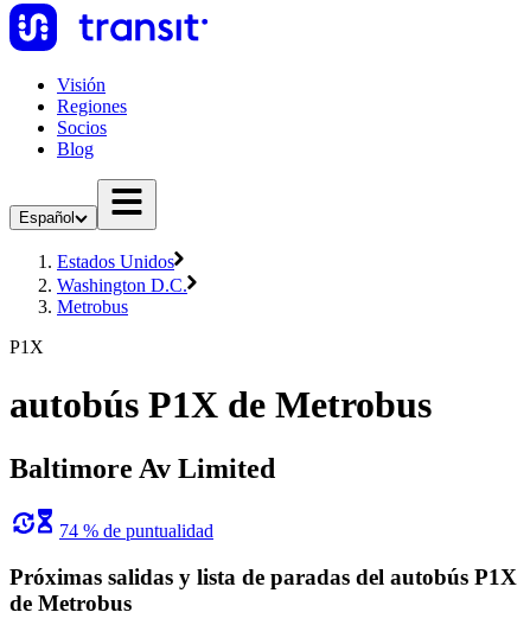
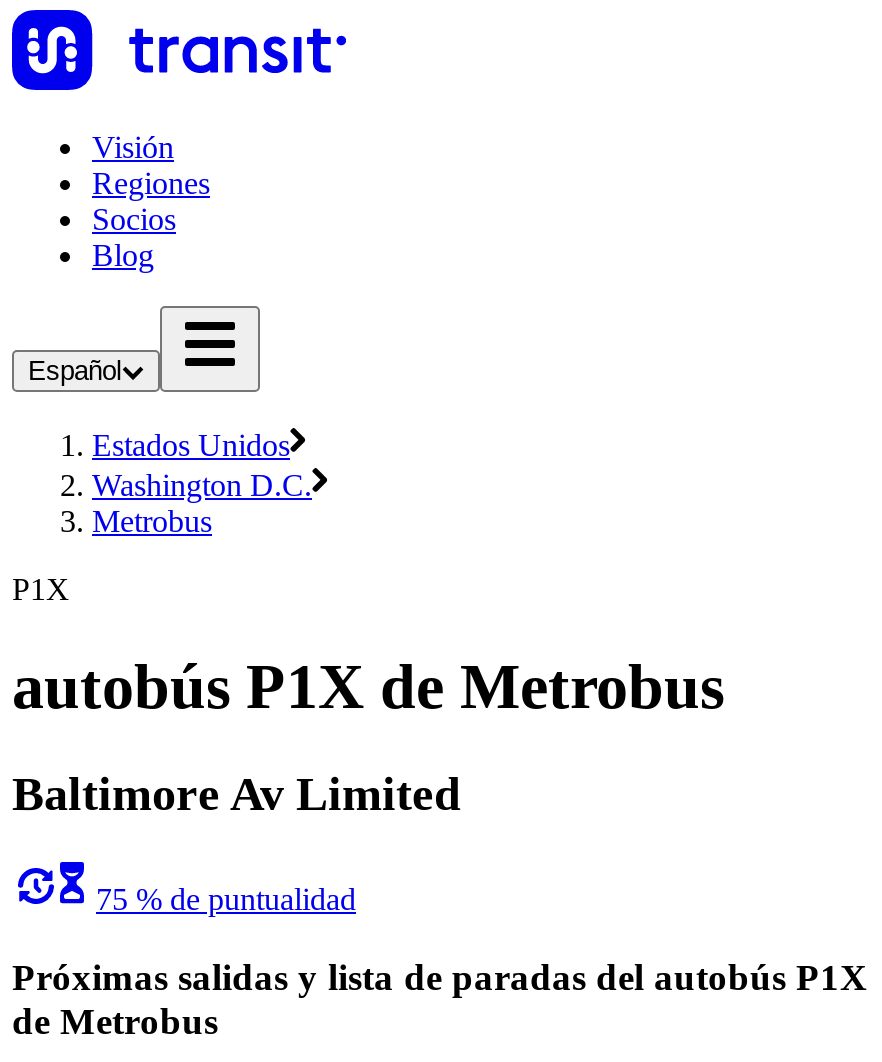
[59,520,213,541] 74 % de puntualidad -> [96,882,356,916] 75 % de puntualidad

